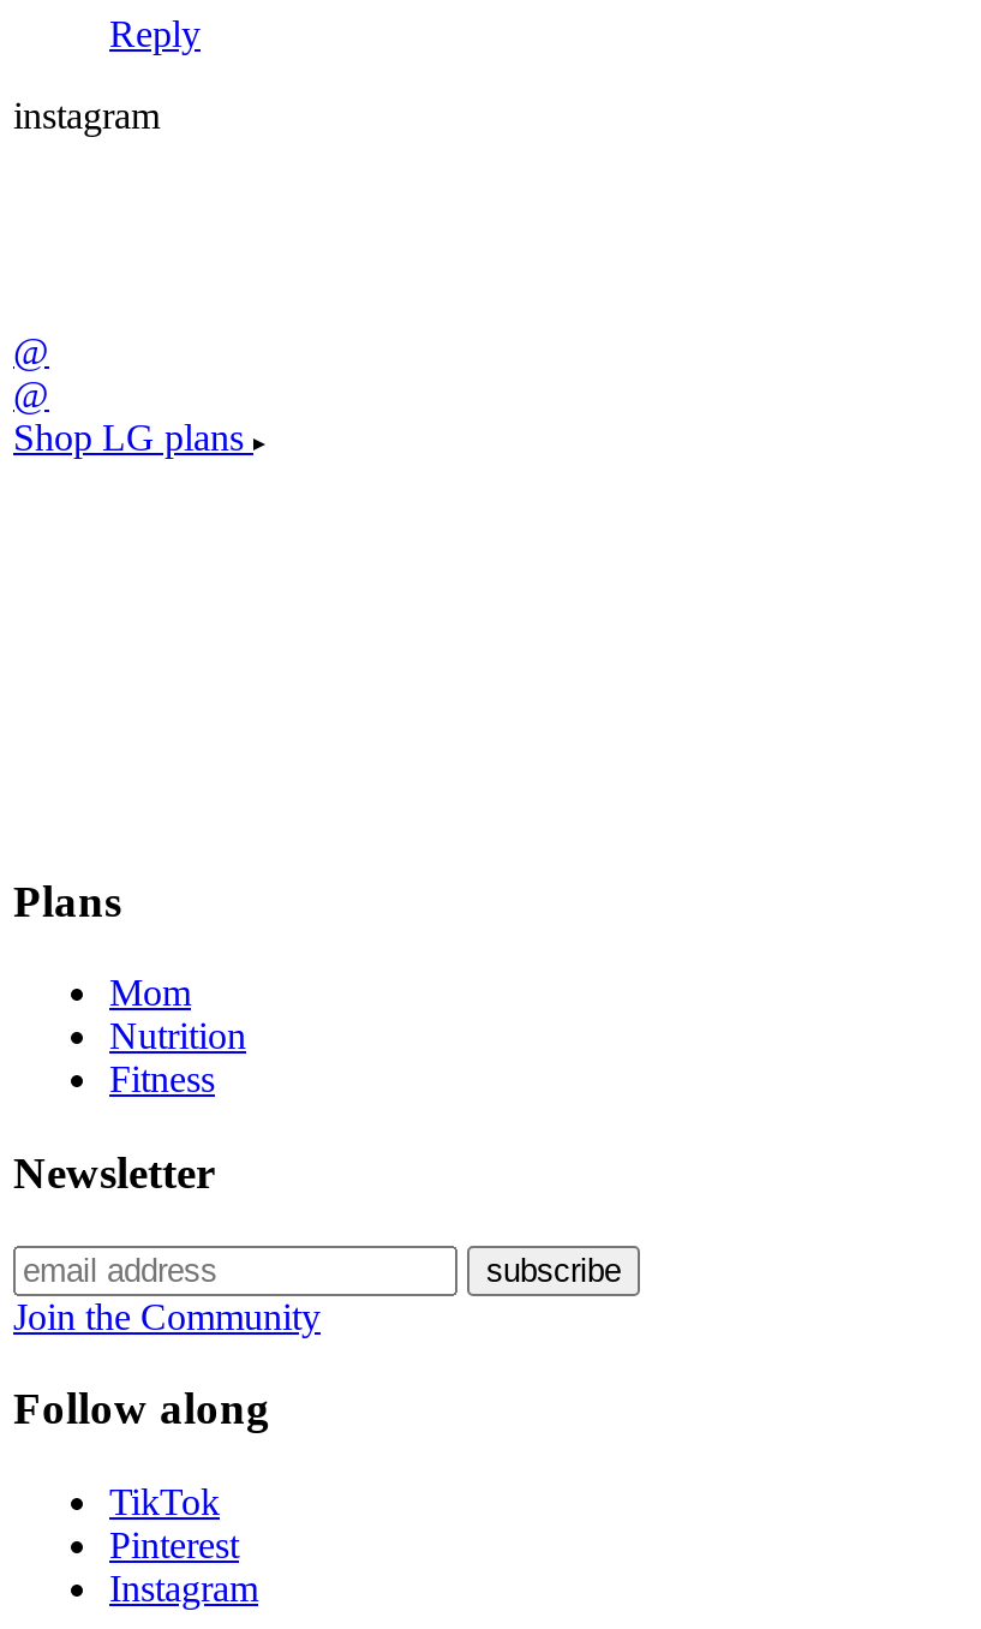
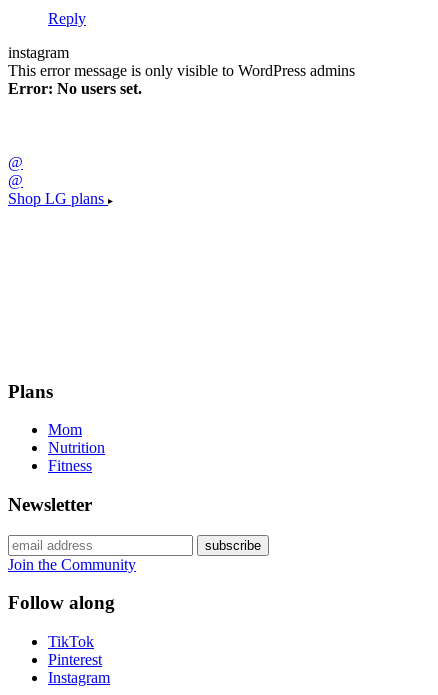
none -> [8,62,355,97] This error message is only visible to WordPress admins | Error: No users set.

